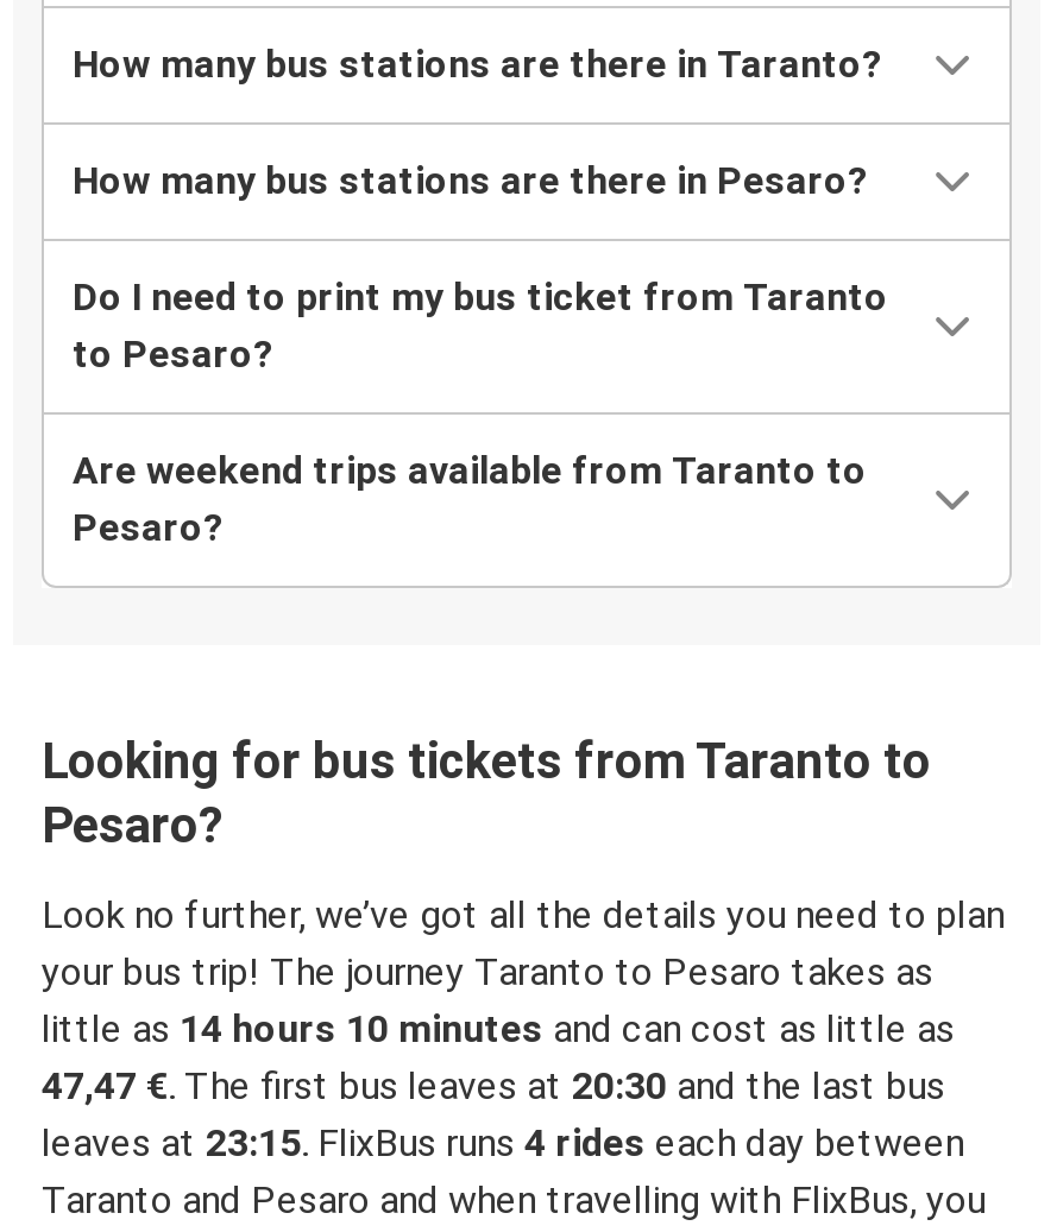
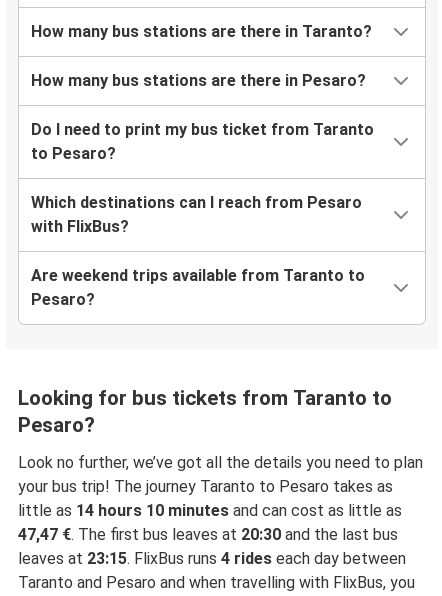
none -> [31,193,362,236] Which destinations can I reach from Pesaro | with FlixBus?

